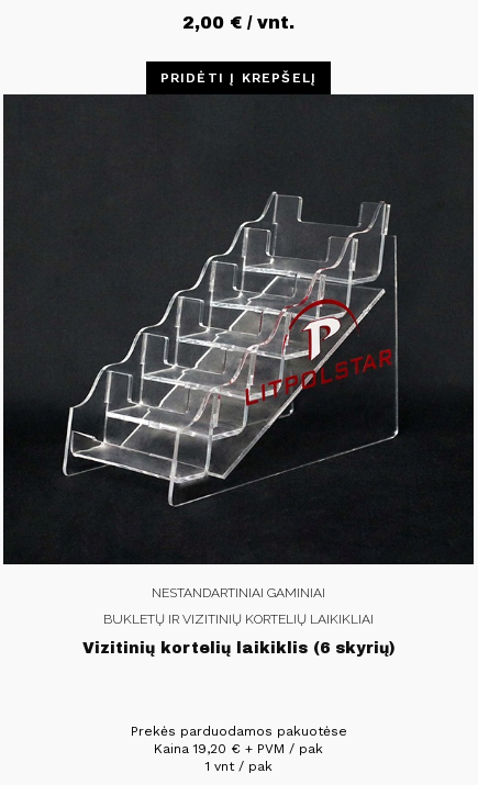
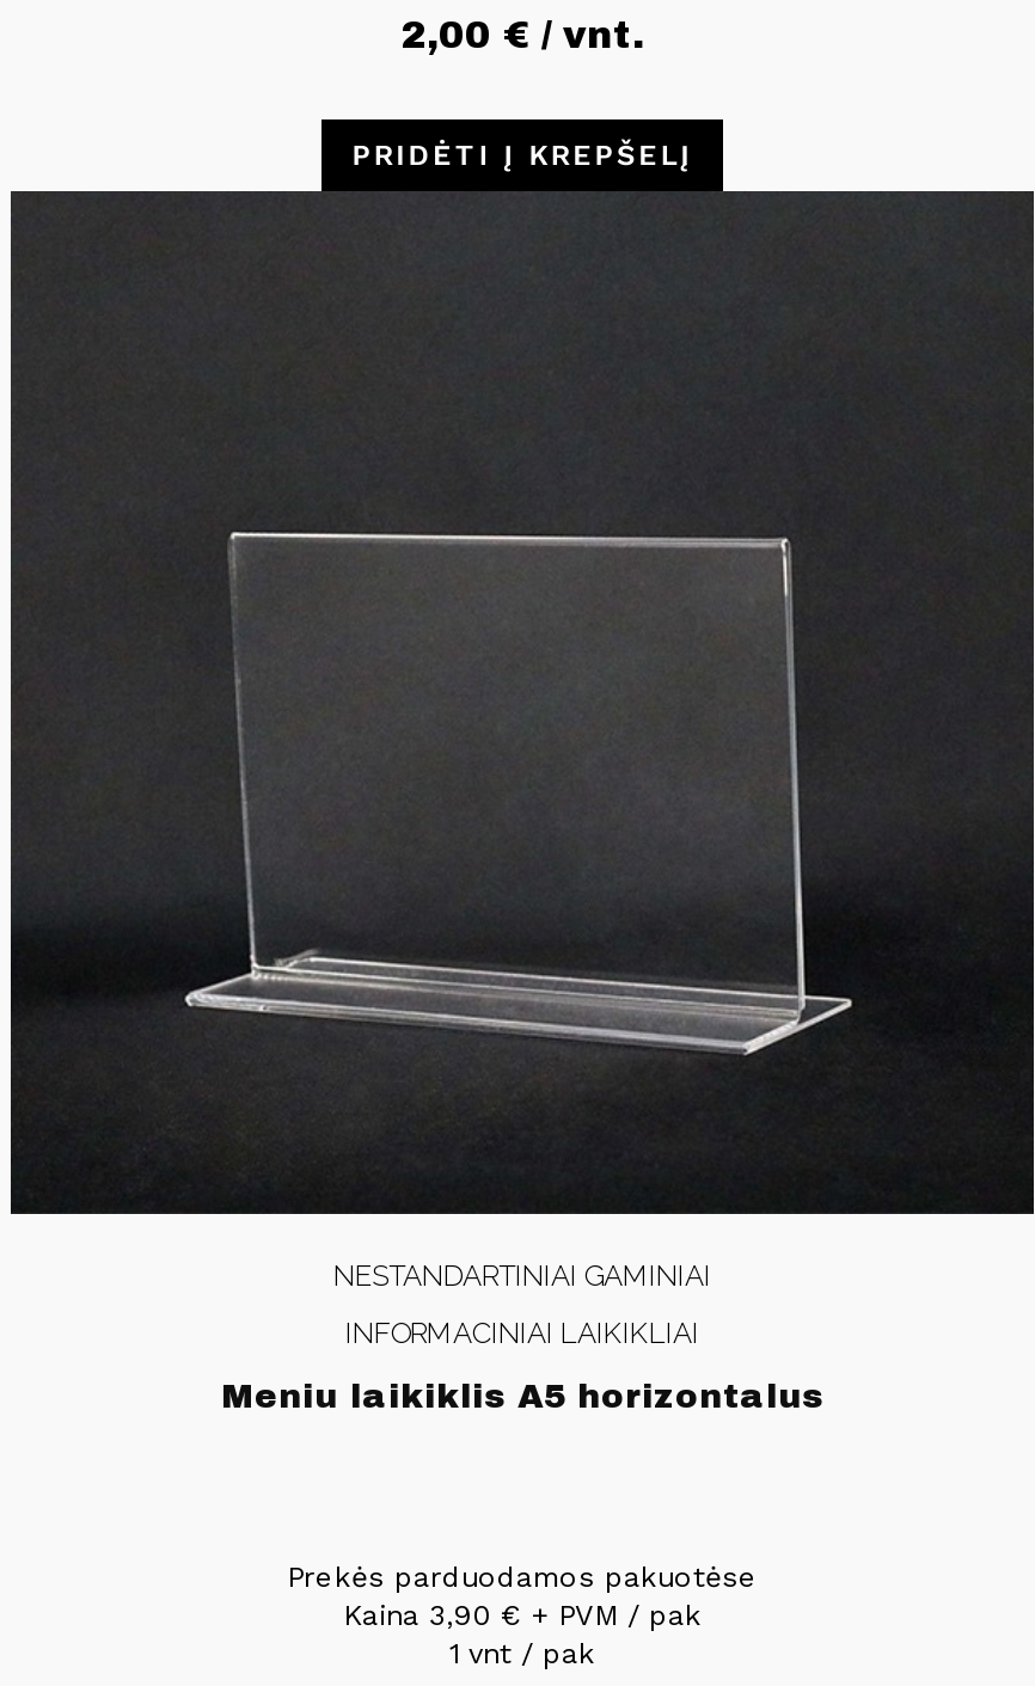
[46,191,399,506] [image] -> [106,404,869,1083] [image]
[103,612,374,627] BUKLETŲ IR VIZITINIŲ KORTELIŲ LAIKIKLIAI -> [345,1317,699,1350] INFORMACINIAI LAIKIKLIAI
[82,640,395,657] Vizitinių kortelių laikiklis (6 skyrių) -> [221,1379,823,1415] Meniu laikiklis A5 horizontalus
[154,741,323,756] Kaina 19,20 €+ PVM / pak -> [343,1599,702,1632] Kaina 3,90 €+ PVM / pak

